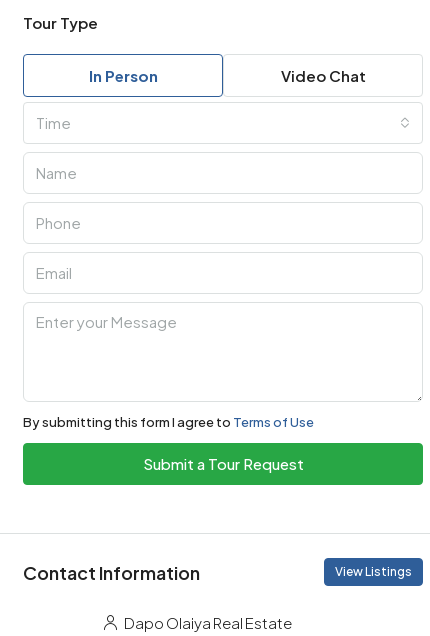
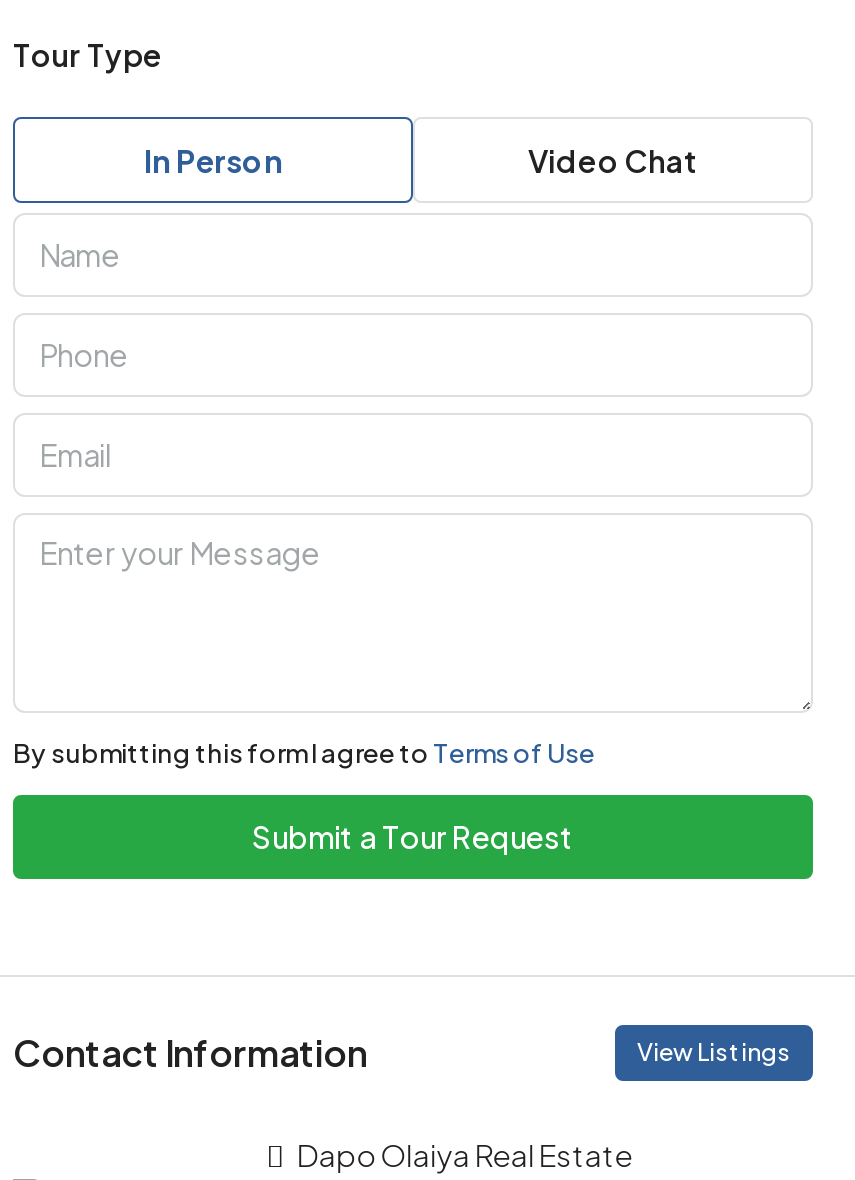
[36,113,71,132] Time -> none

